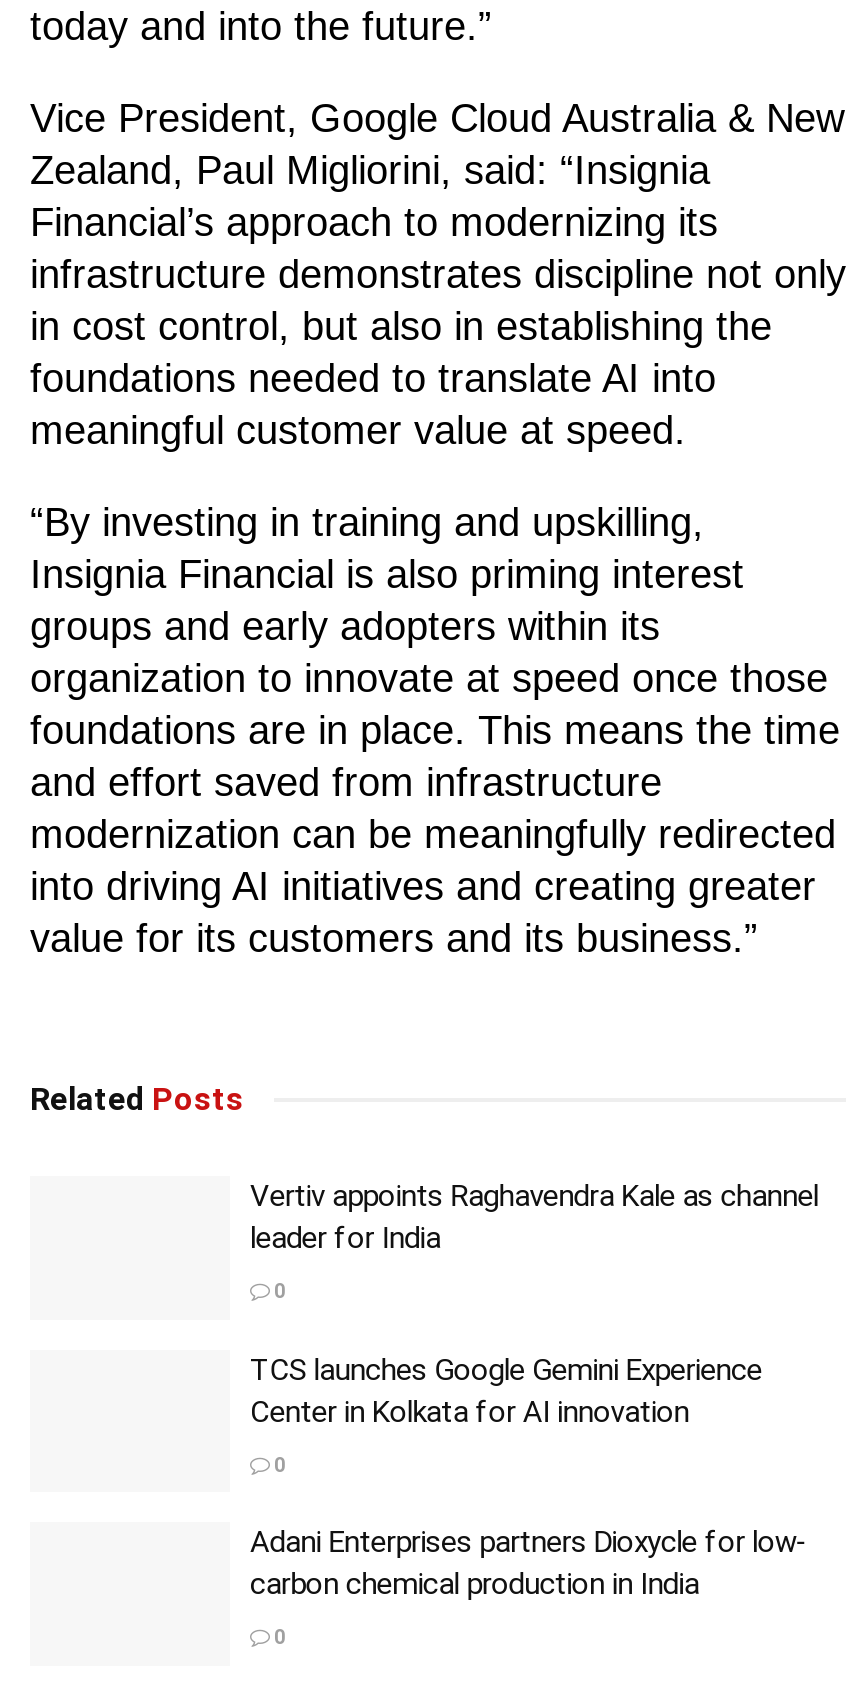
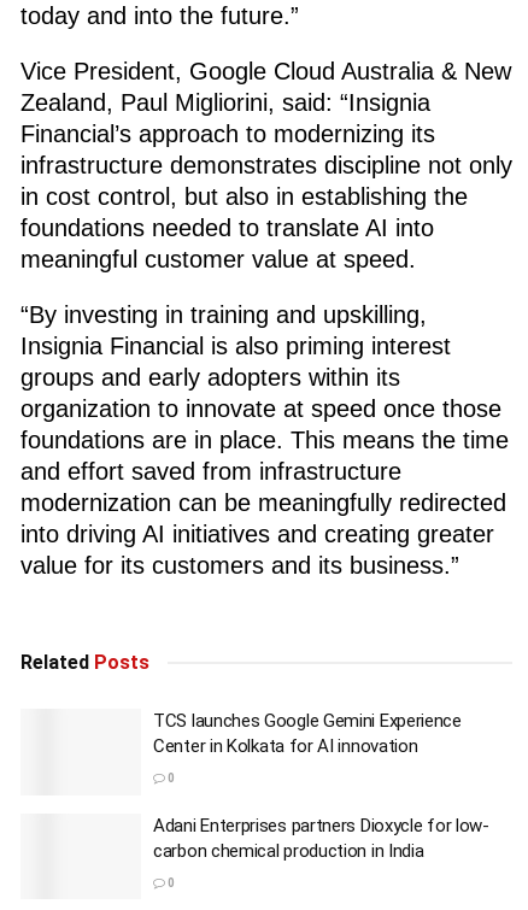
[250,1178,818,1302] Vertiv appoints Raghavendra Kale as channel | leader for India | 0 -> none

